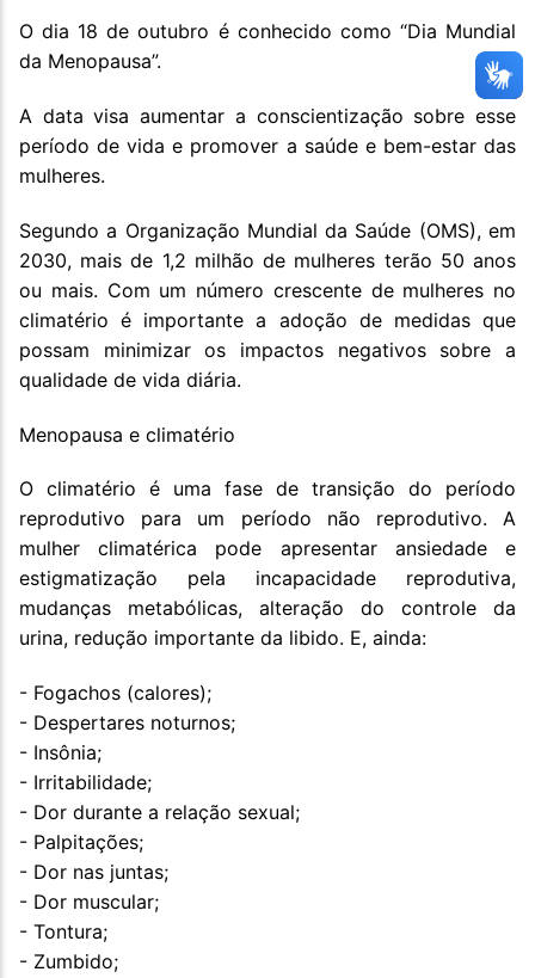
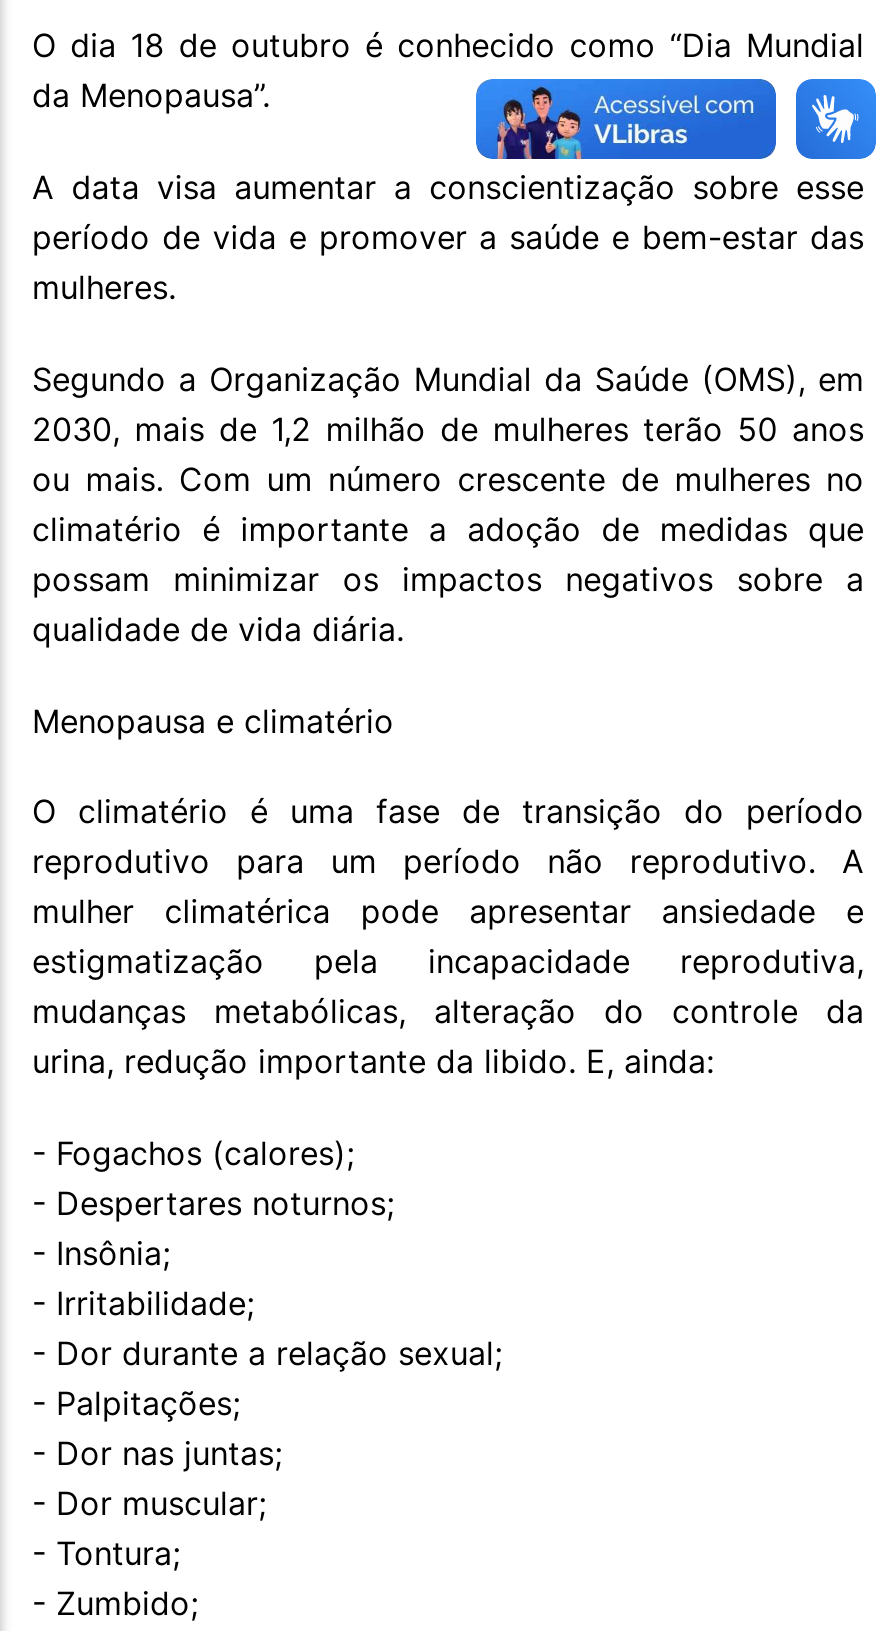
none -> [474,77,778,161] [image]

